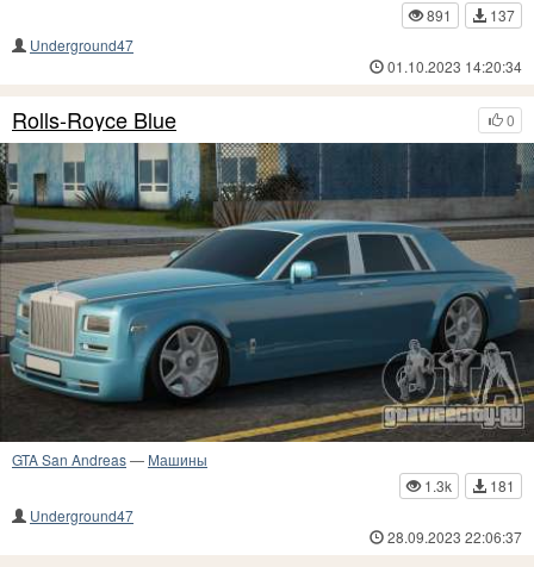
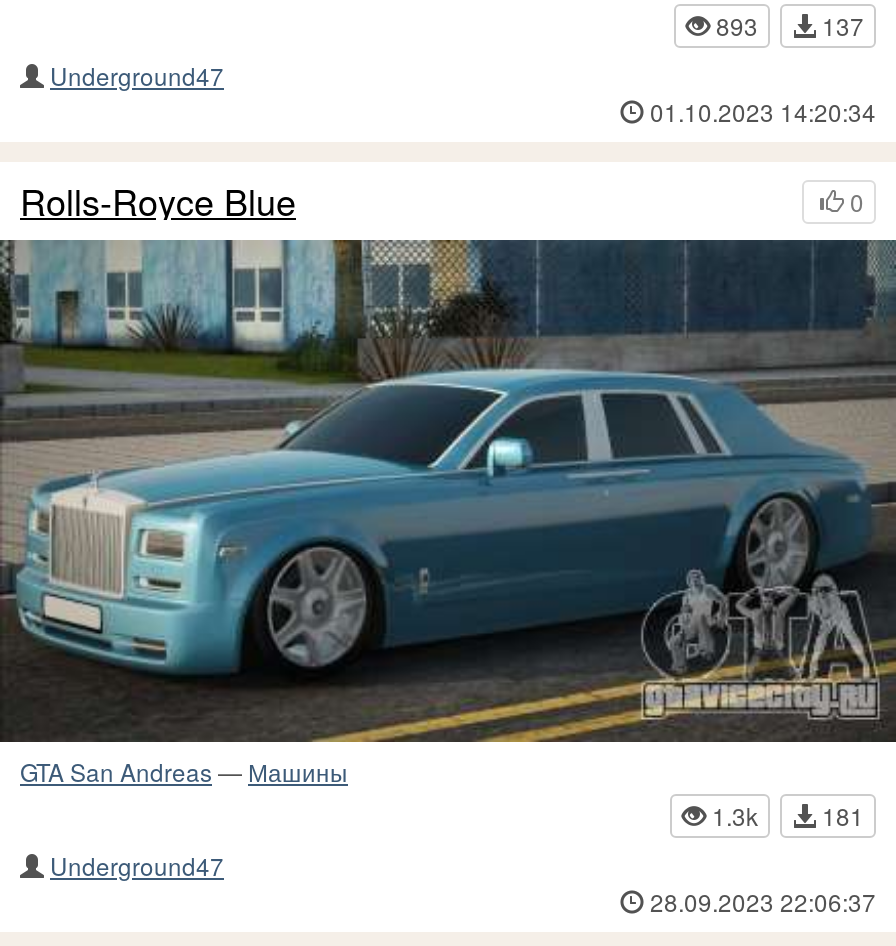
[427,4,515,24] 891 137 -> [716,7,864,41] 893 137

